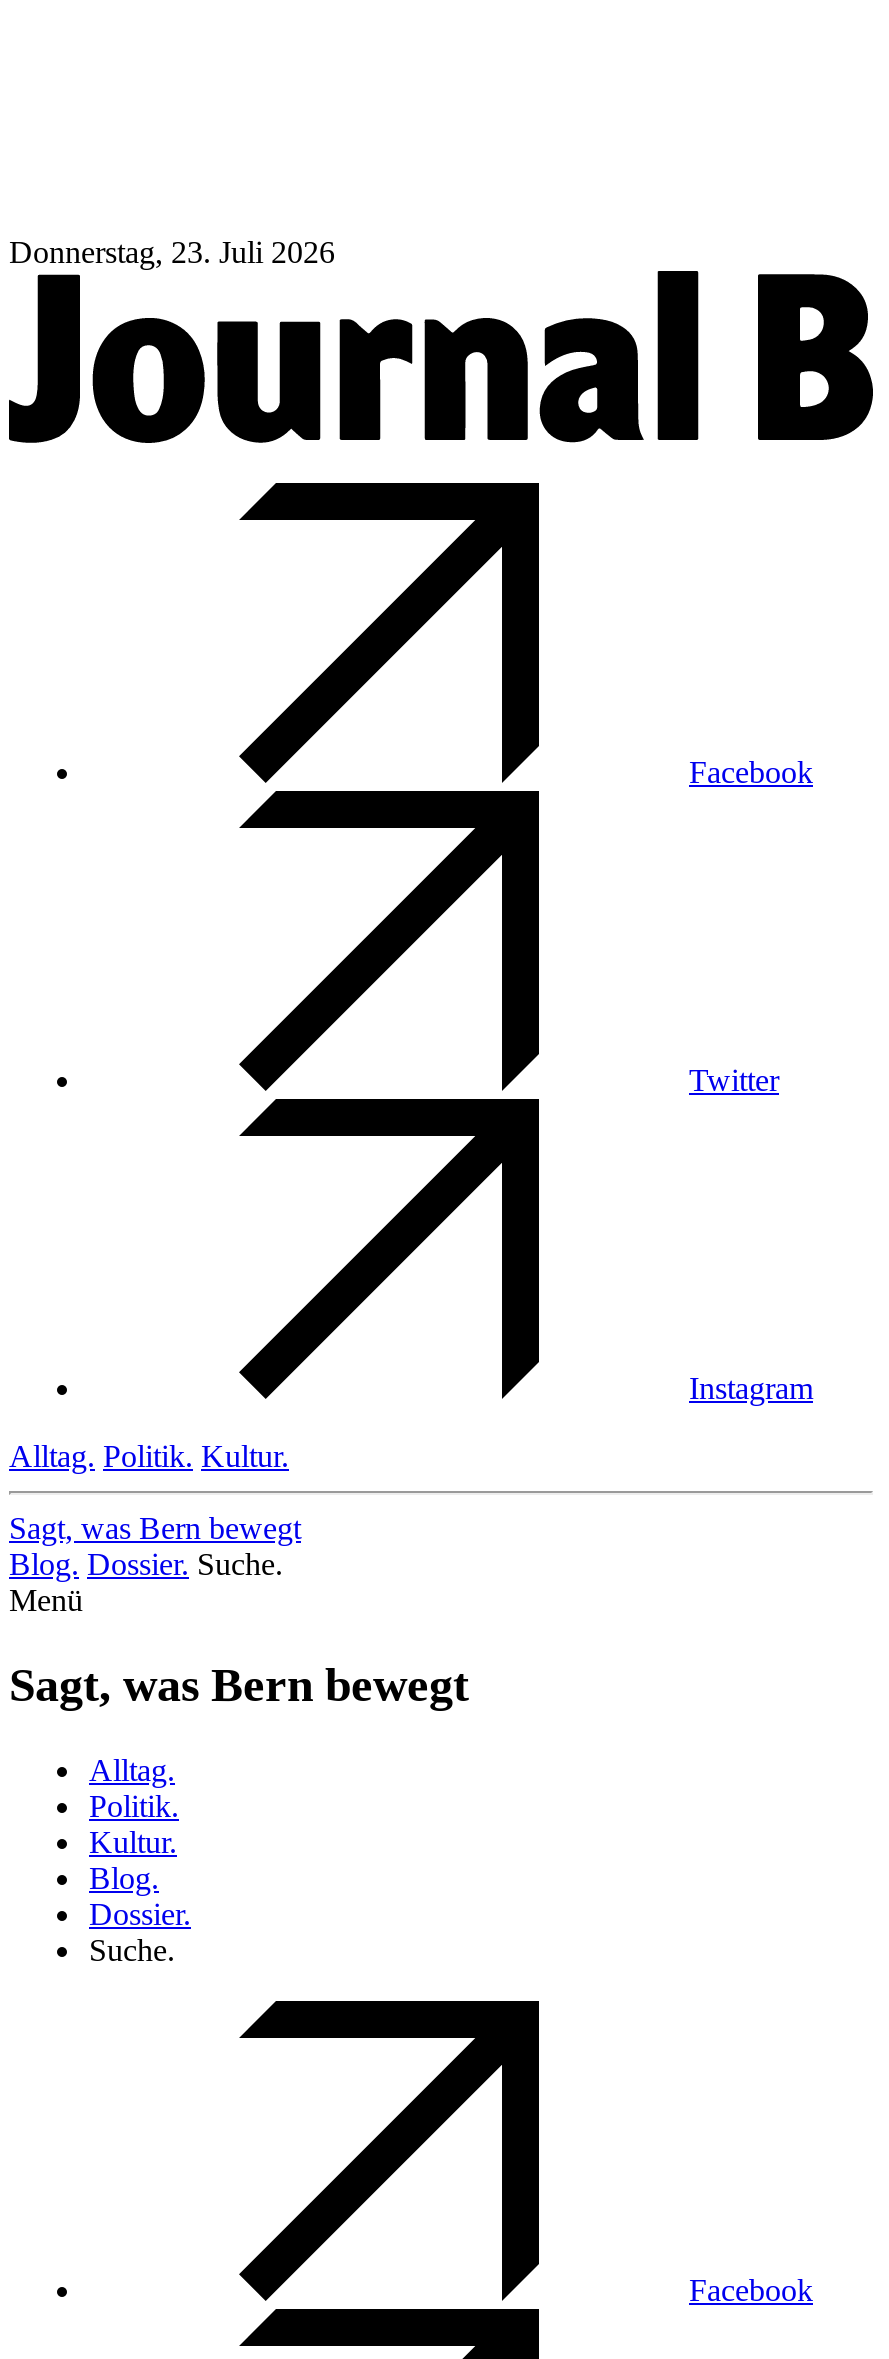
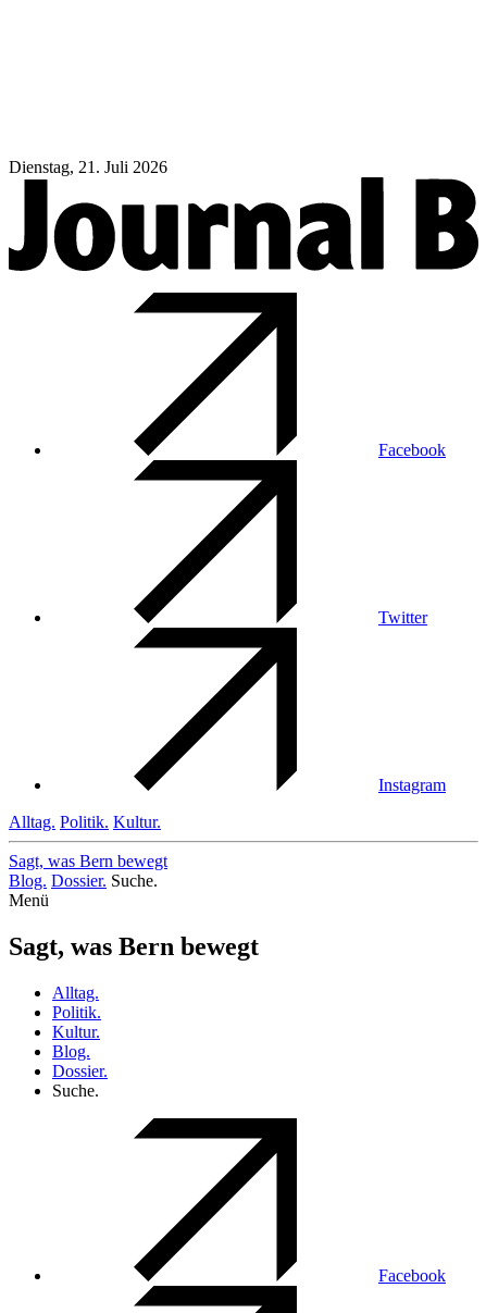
[9,235,335,269] Donnerstag, 23. Juli 2026 -> [9,158,167,176] Dienstag, 21. Juli 2026

